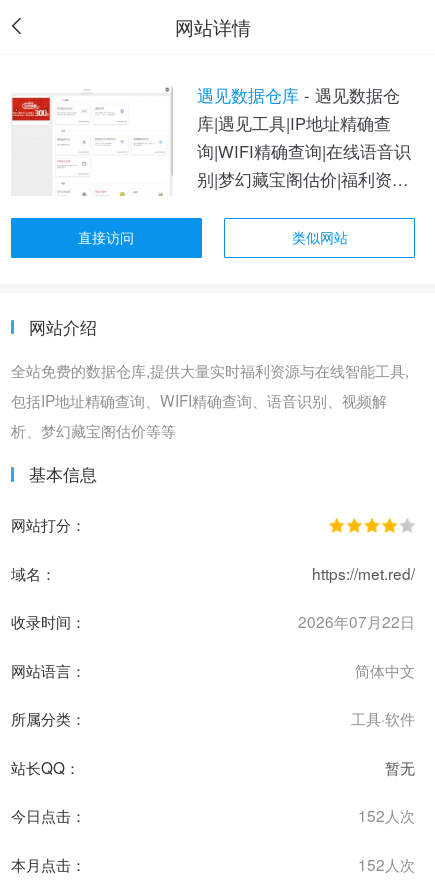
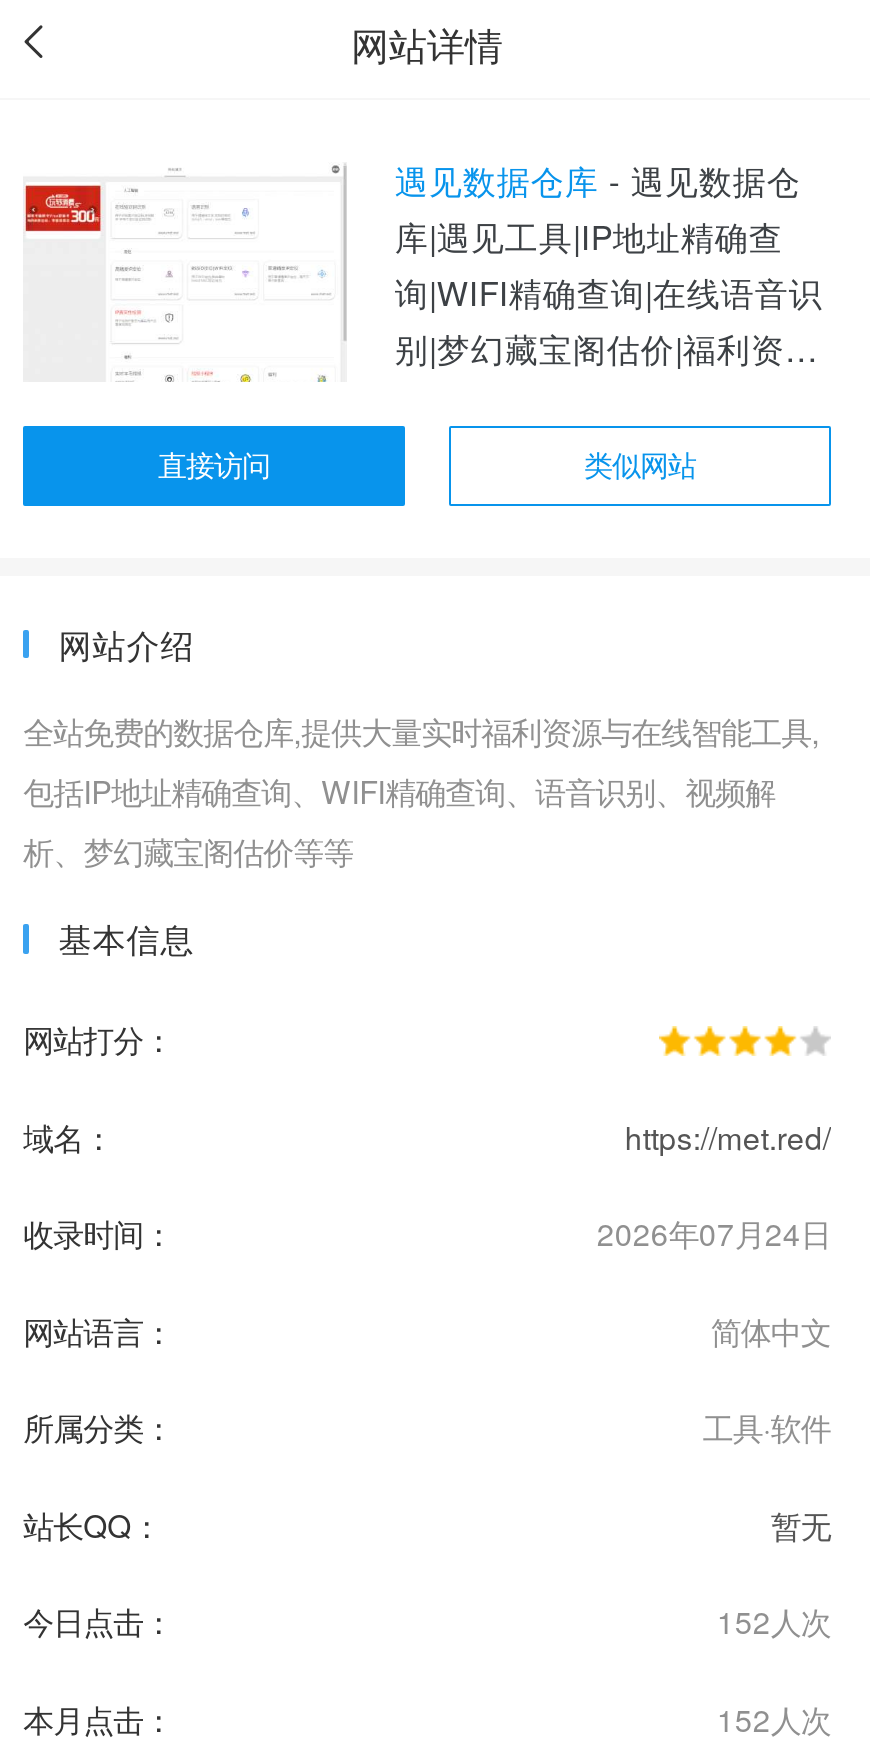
[298,610,415,632] 2026年07月22日 -> [597,1210,831,1254] 2026年07月24日

